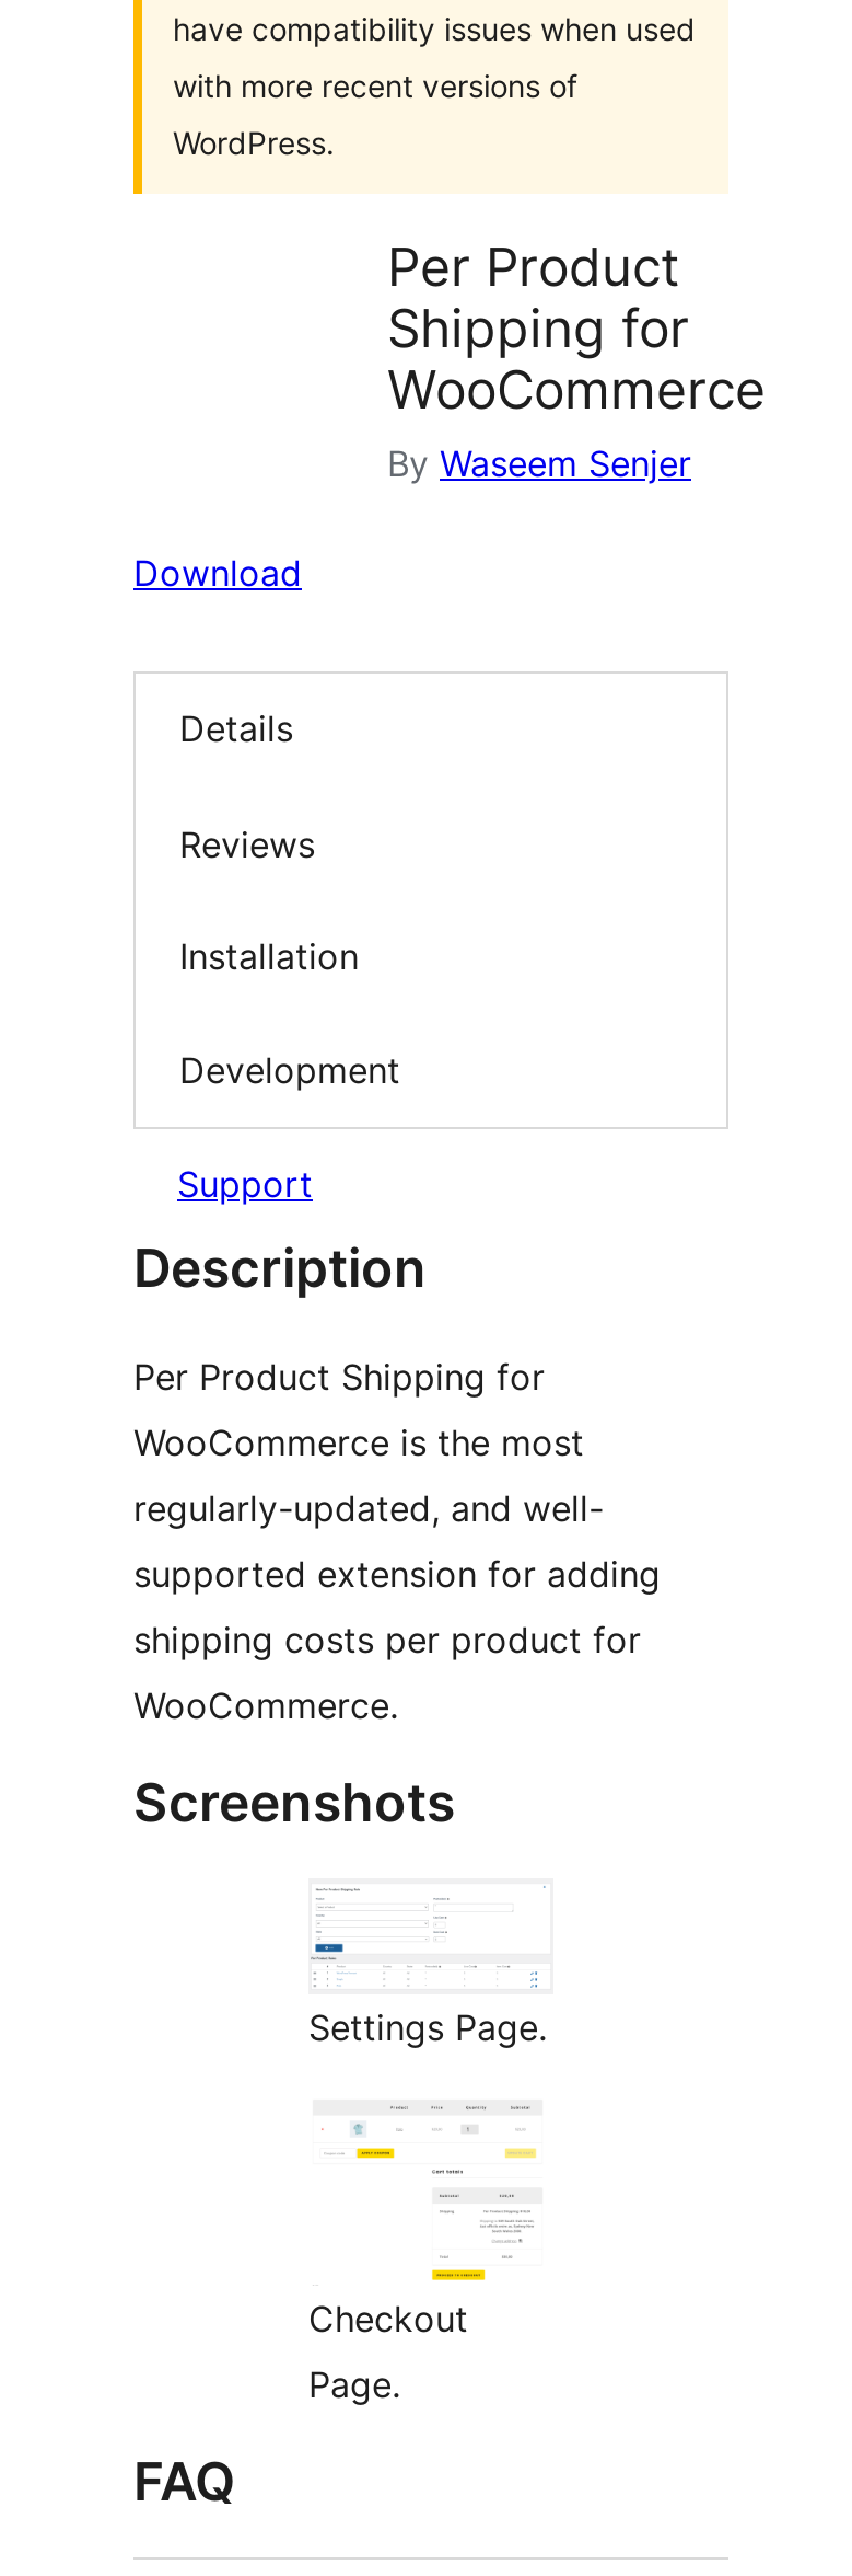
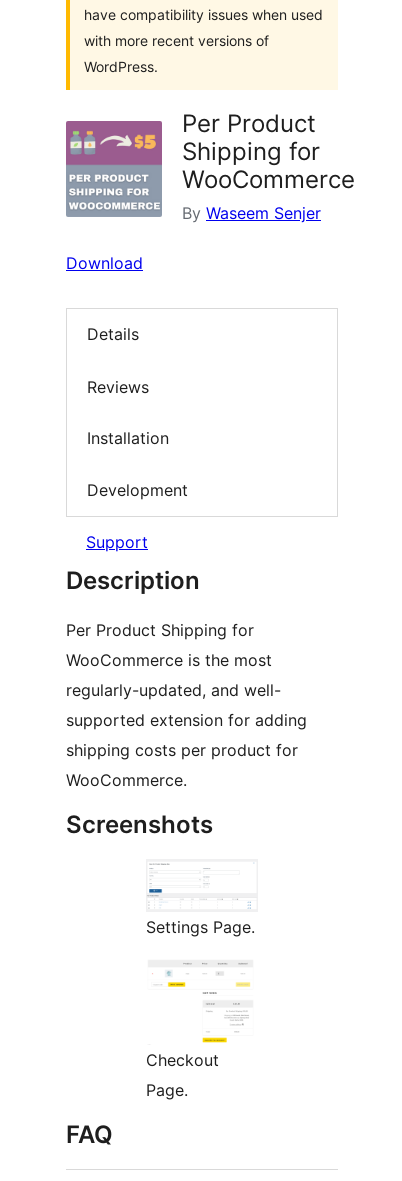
none -> [65,120,163,218] [image]

